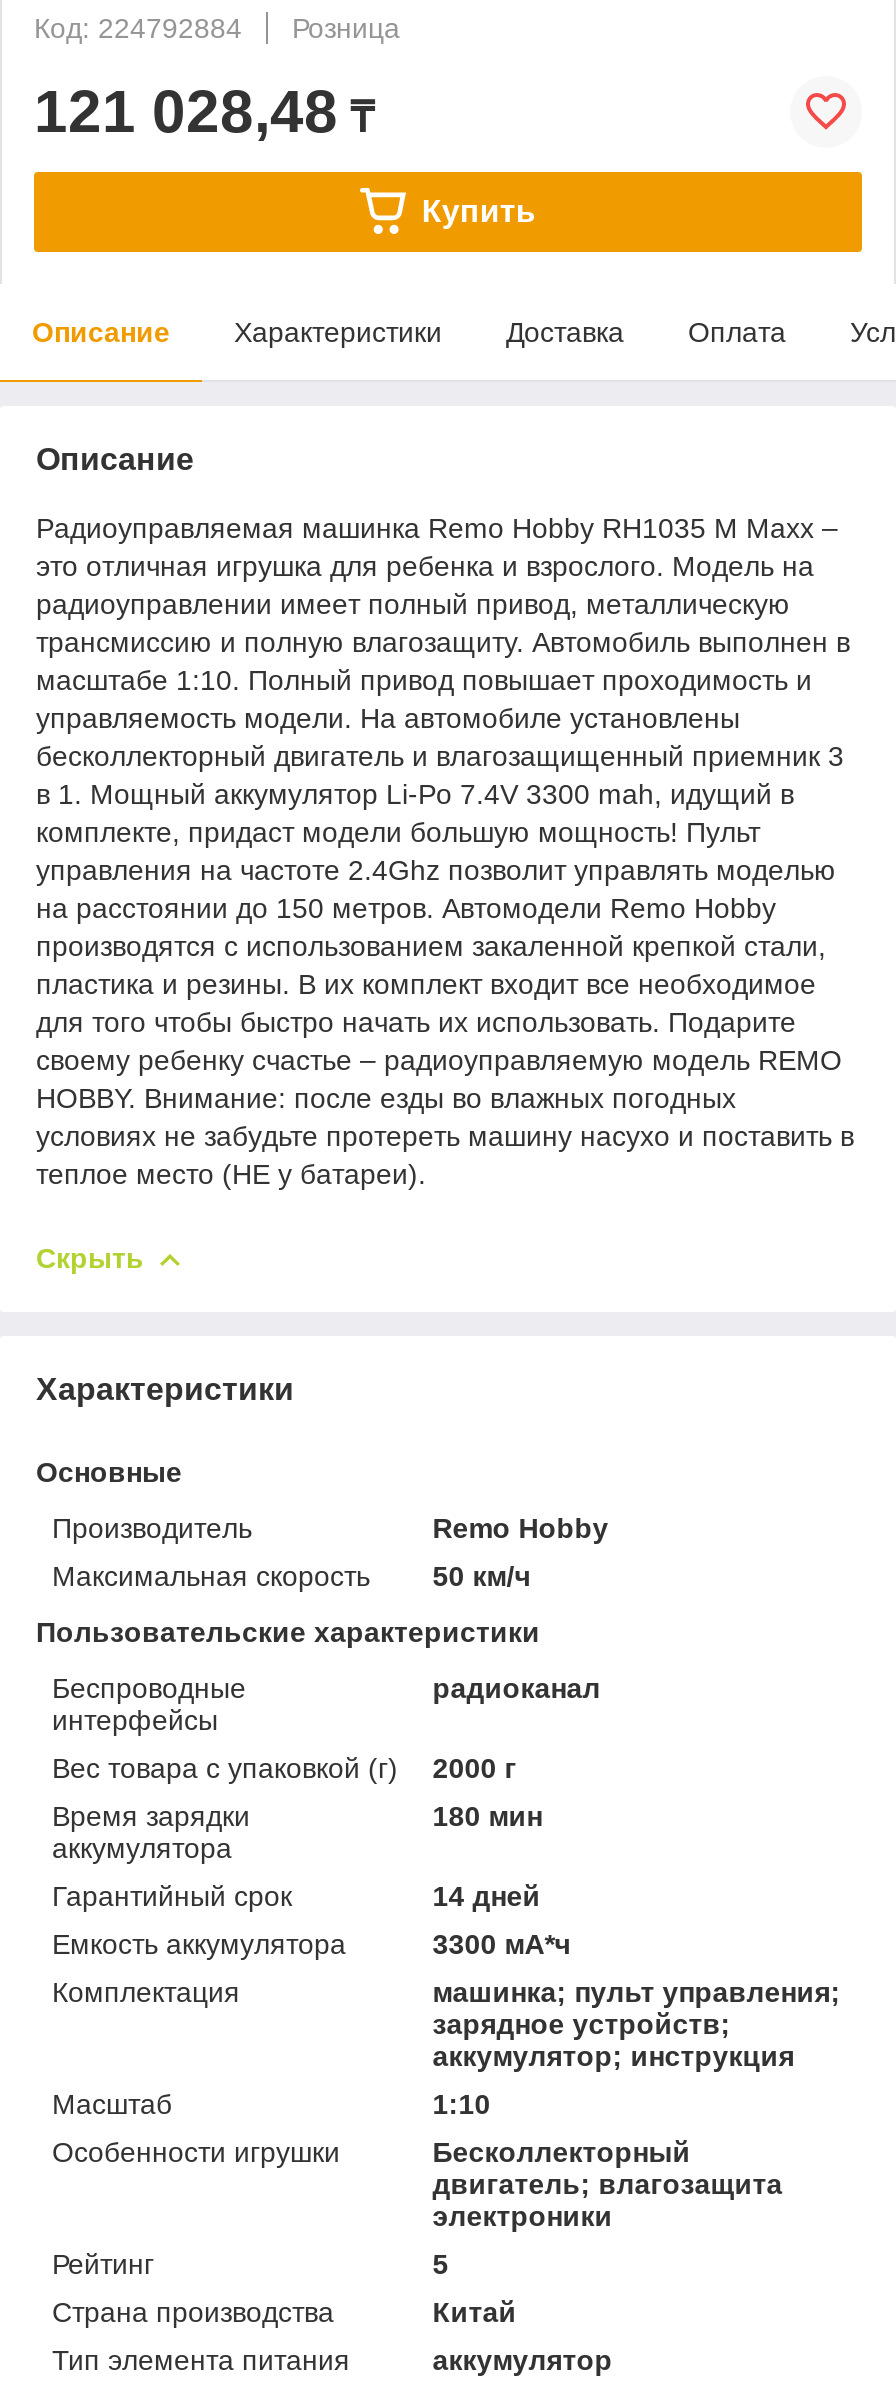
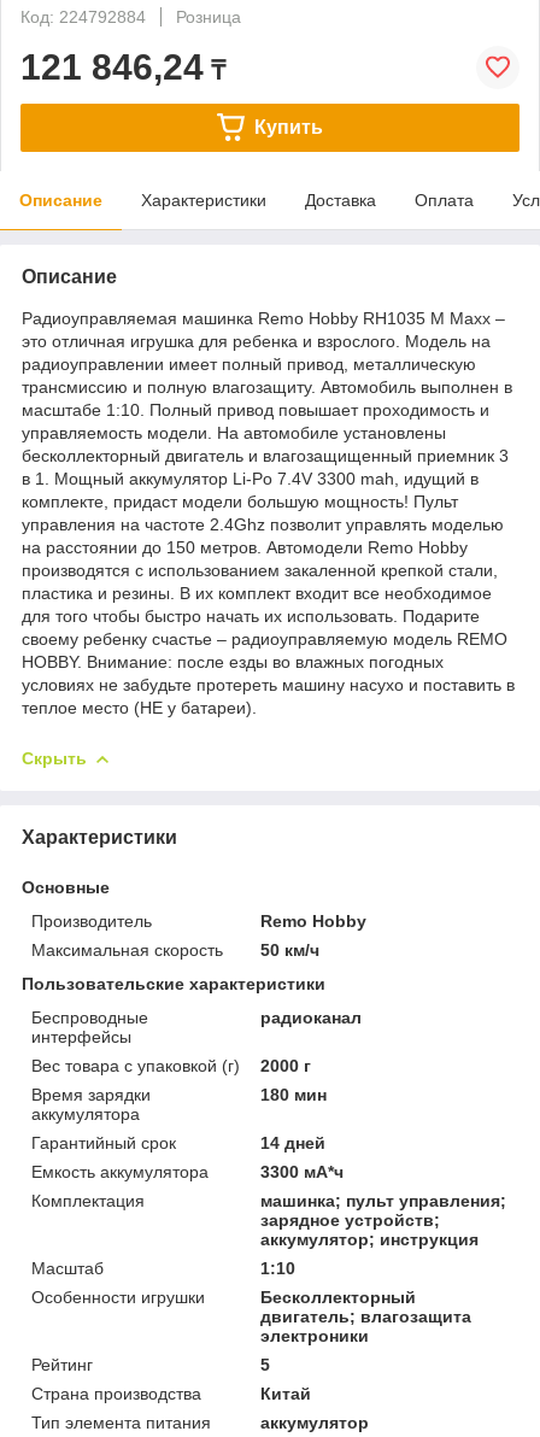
[34,78,374,144] 121 028,48 ₸ -> [20,47,225,87] 121 846,24 ₸

